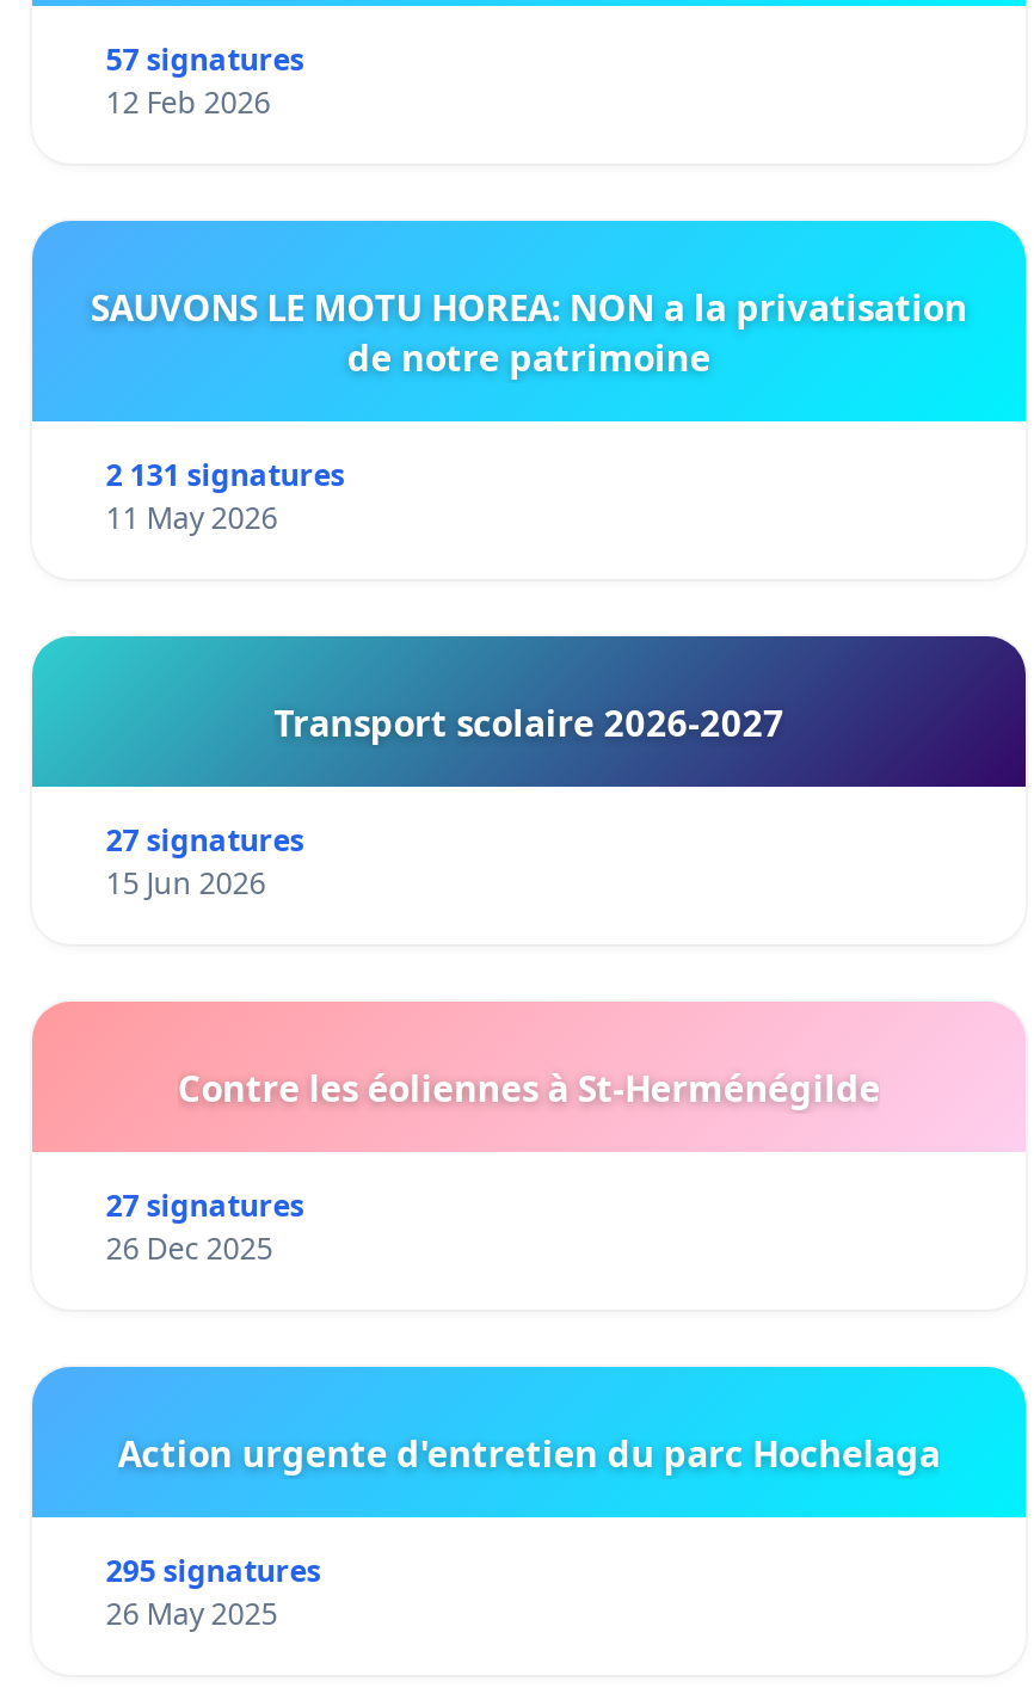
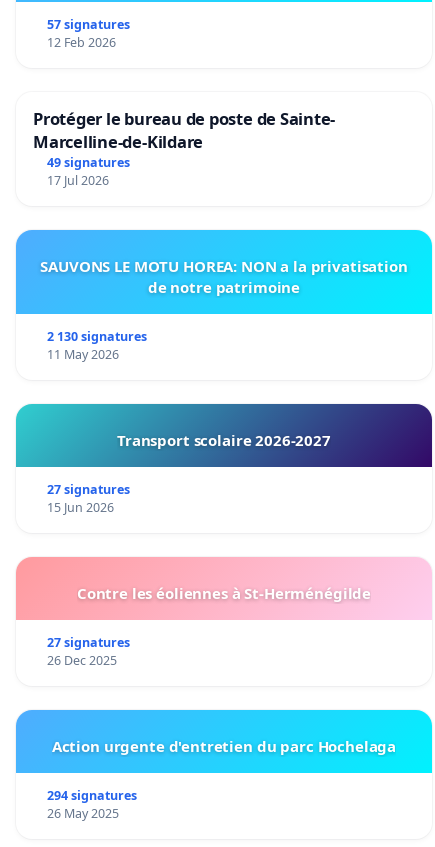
none -> [33,107,335,189] Protéger le bureau de poste de Sainte- | Marcelline-de-Kildare | 49 signatures | 17 Jul 2026
[106,456,345,496] 2 131 signatures -> [47,328,147,345] 2 130 signatures
[106,1552,321,1592] 295 signatures -> [47,787,137,804] 294 signatures

